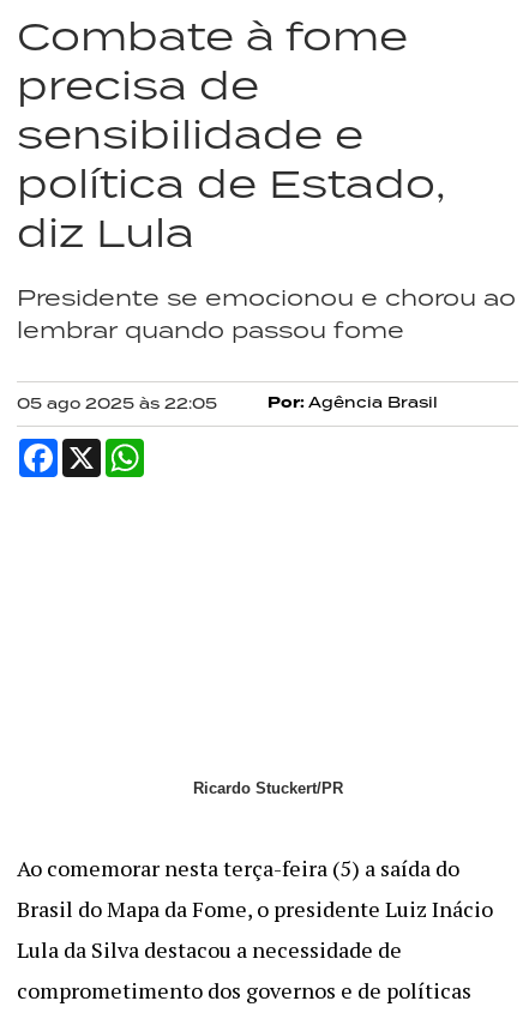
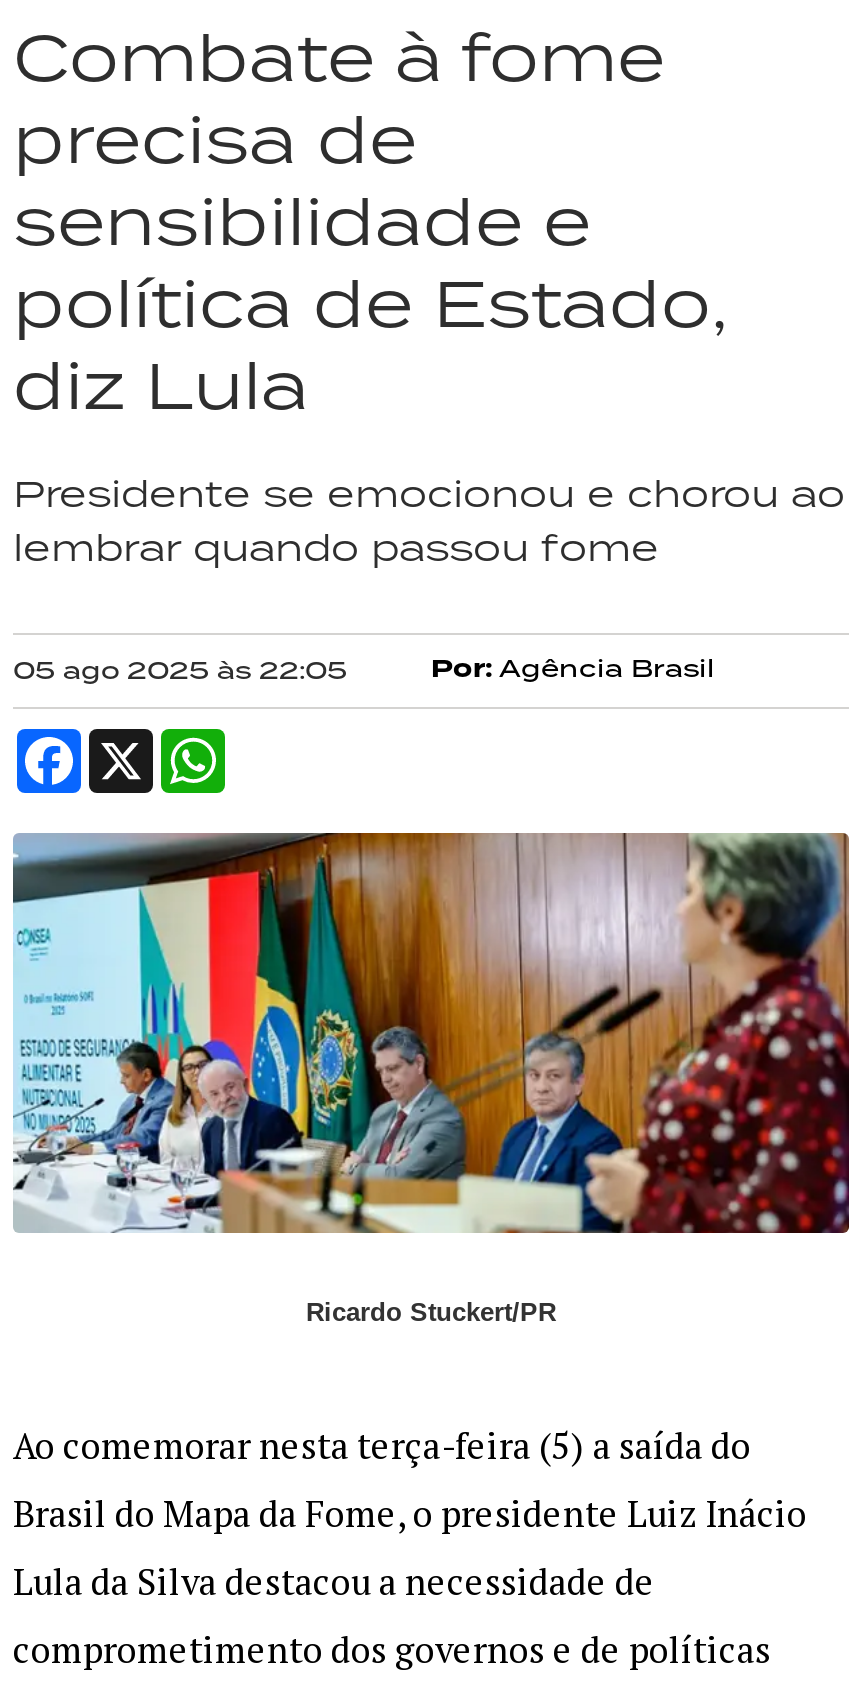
none -> [11,831,851,1235] [image]

